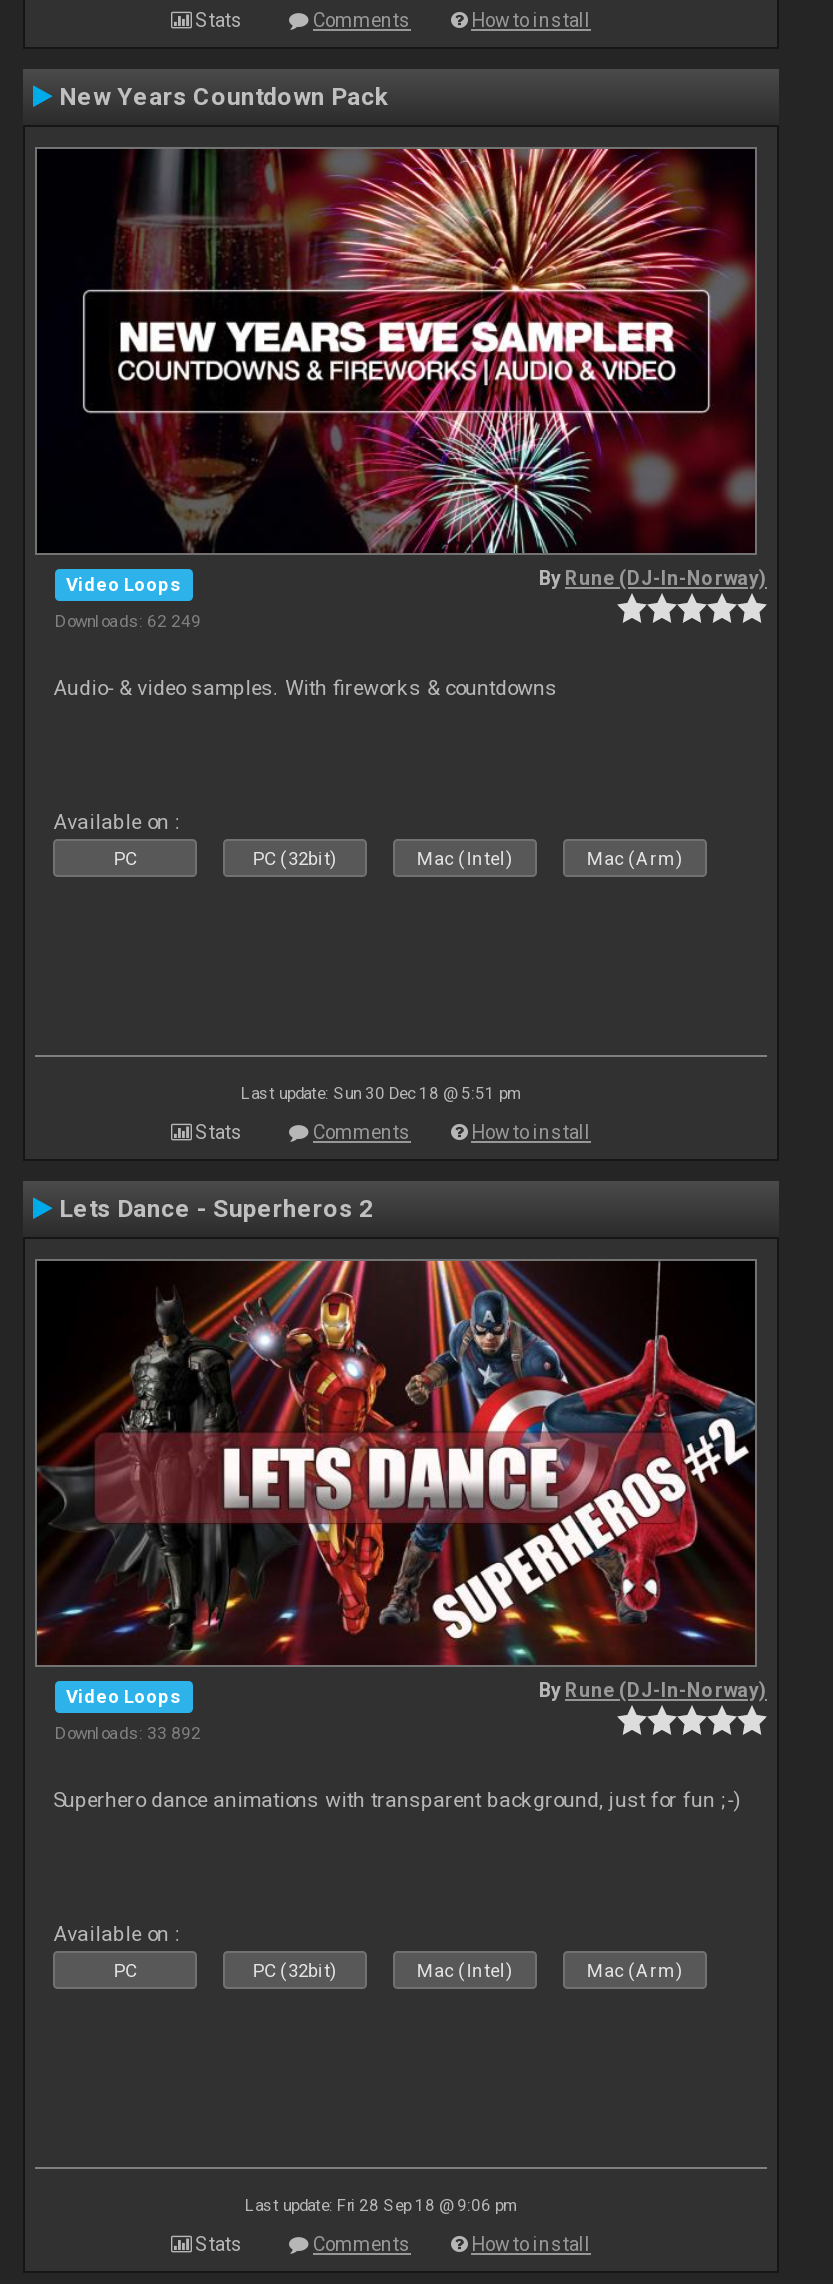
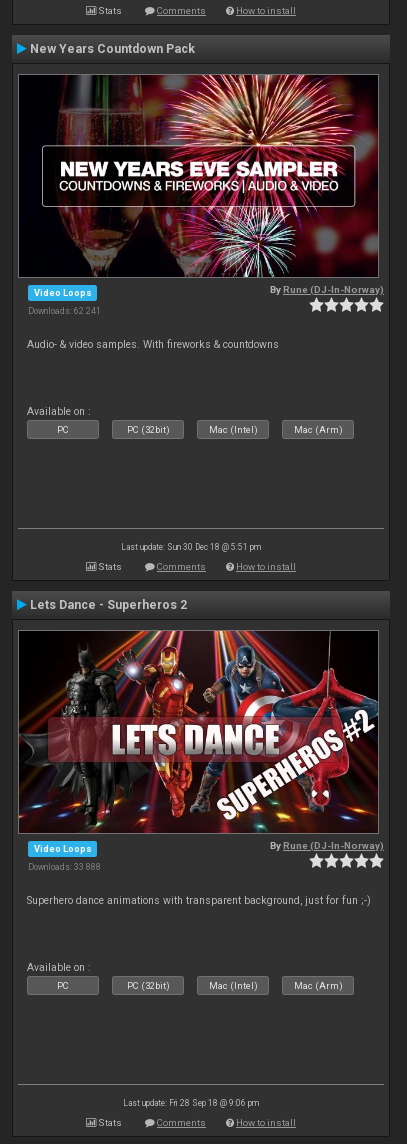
[55,610,201,630] Downloads: 62 249 -> [28,306,101,316] Downloads: 62 241
[55,1722,201,1742] Downloads: 33 892 -> [28,862,101,872] Downloads: 33 888

